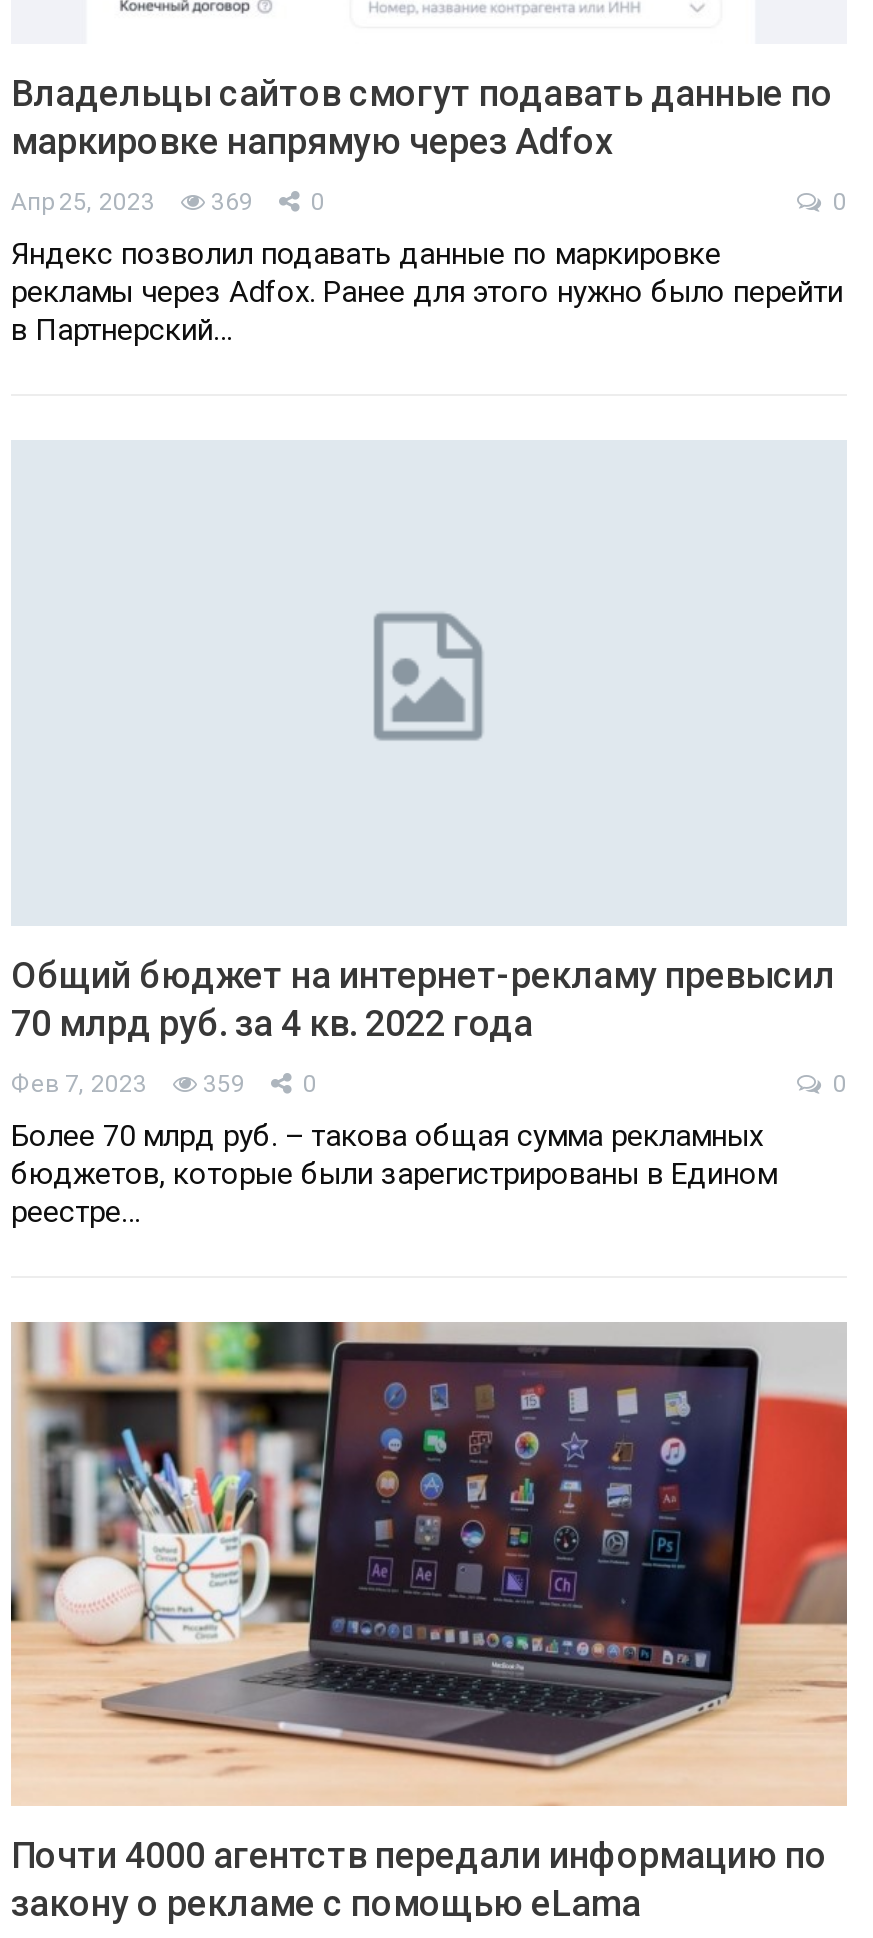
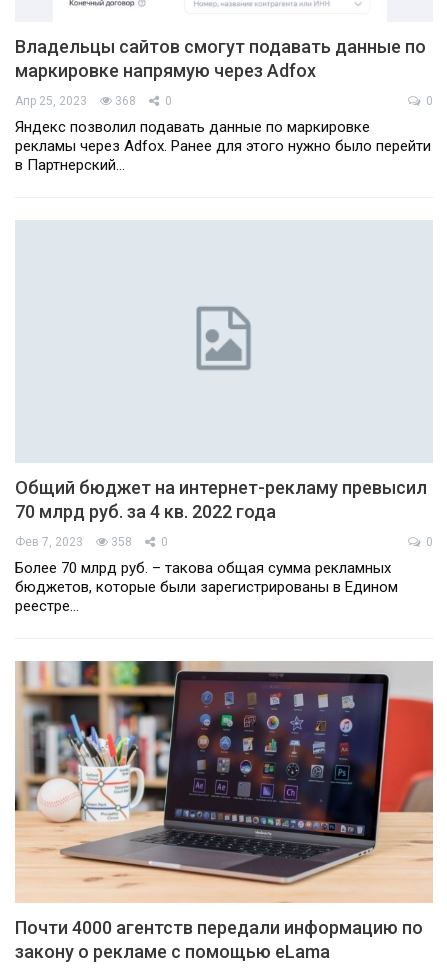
[11,188,325,216] Апр 25, 2023 369 0 -> [15,94,172,108] Апр 25, 2023 368 0
[11,1069,317,1097] Фев 7, 2023 359 0 -> [15,535,168,549] Фев 7, 2023 358 0

